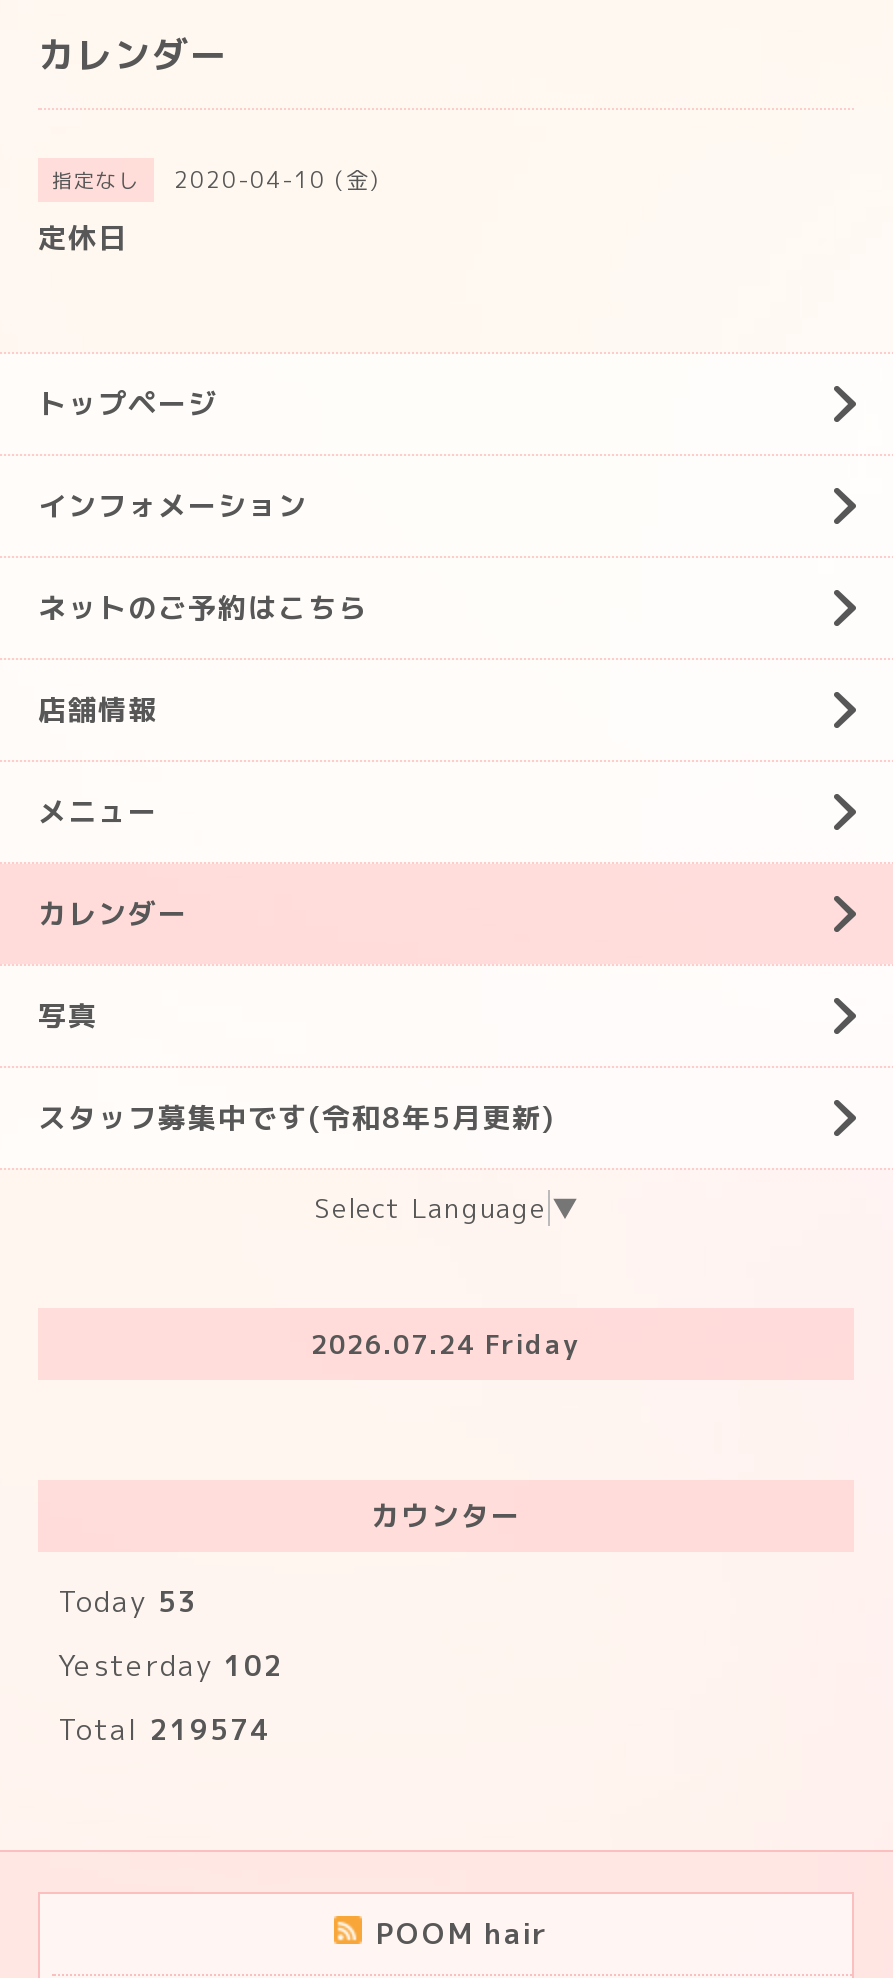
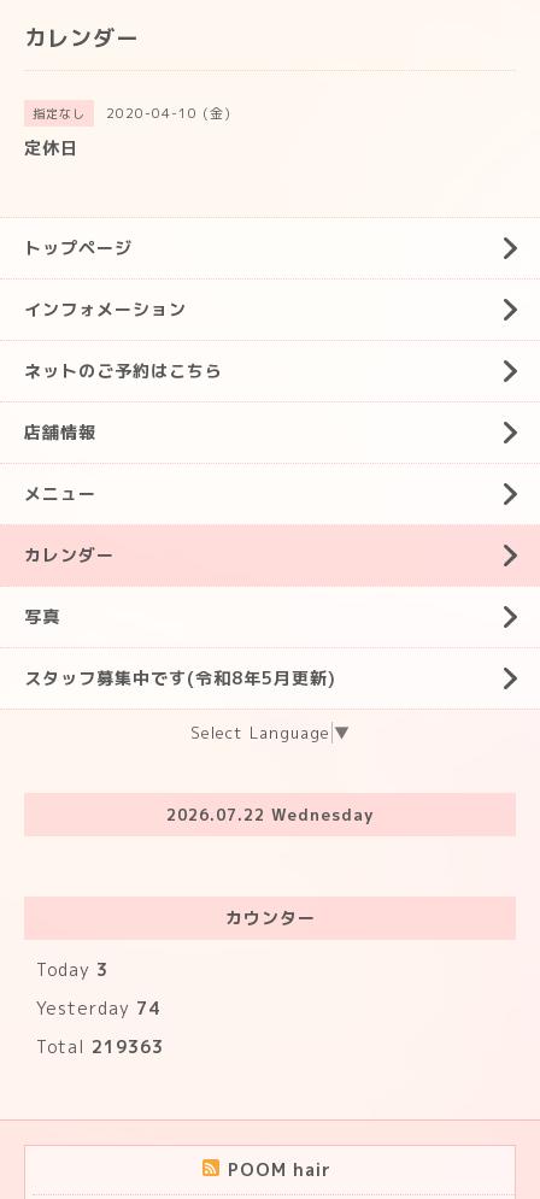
[311,1325,581,1361] 2026.07.24 Friday -> [166,803,374,825] 2026.07.22 Wednesday
[58,1582,198,1620] Today 53 -> [36,958,108,981] Today 3
[58,1646,284,1684] Yesterday 102 -> [36,997,160,1019] Yesterday 74
[58,1710,270,1748] Total 219574 -> [36,1035,164,1058] Total 219363

